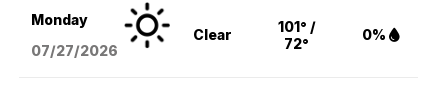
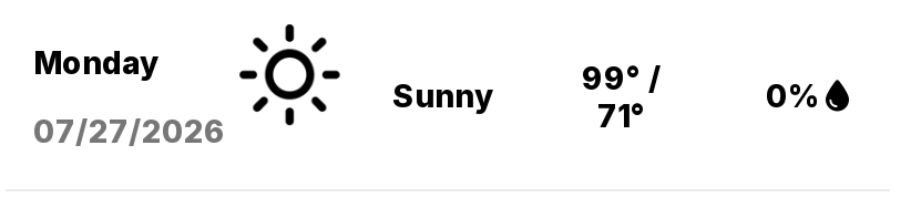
[193,18,316,52] Clear | 101° / | 72° -> [392,58,662,134] Sunny | 99° / | 71°

